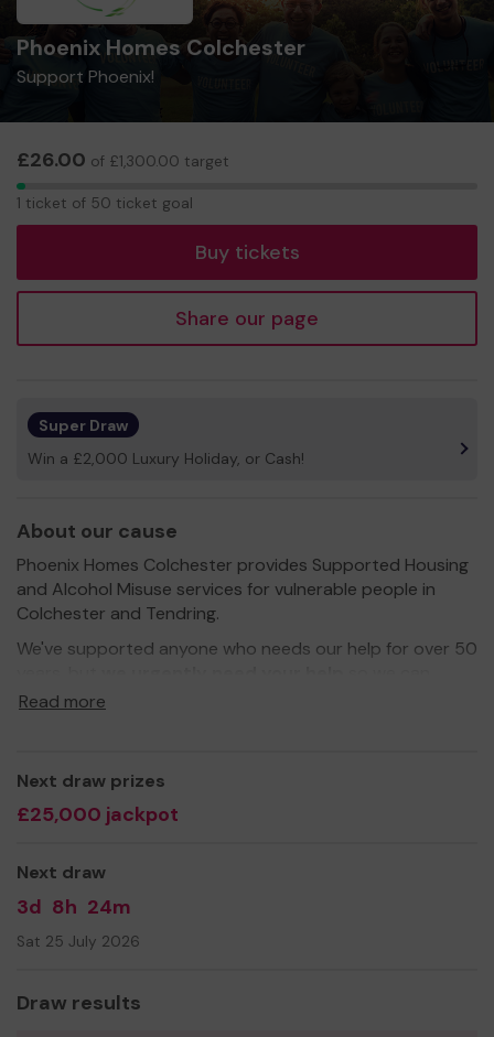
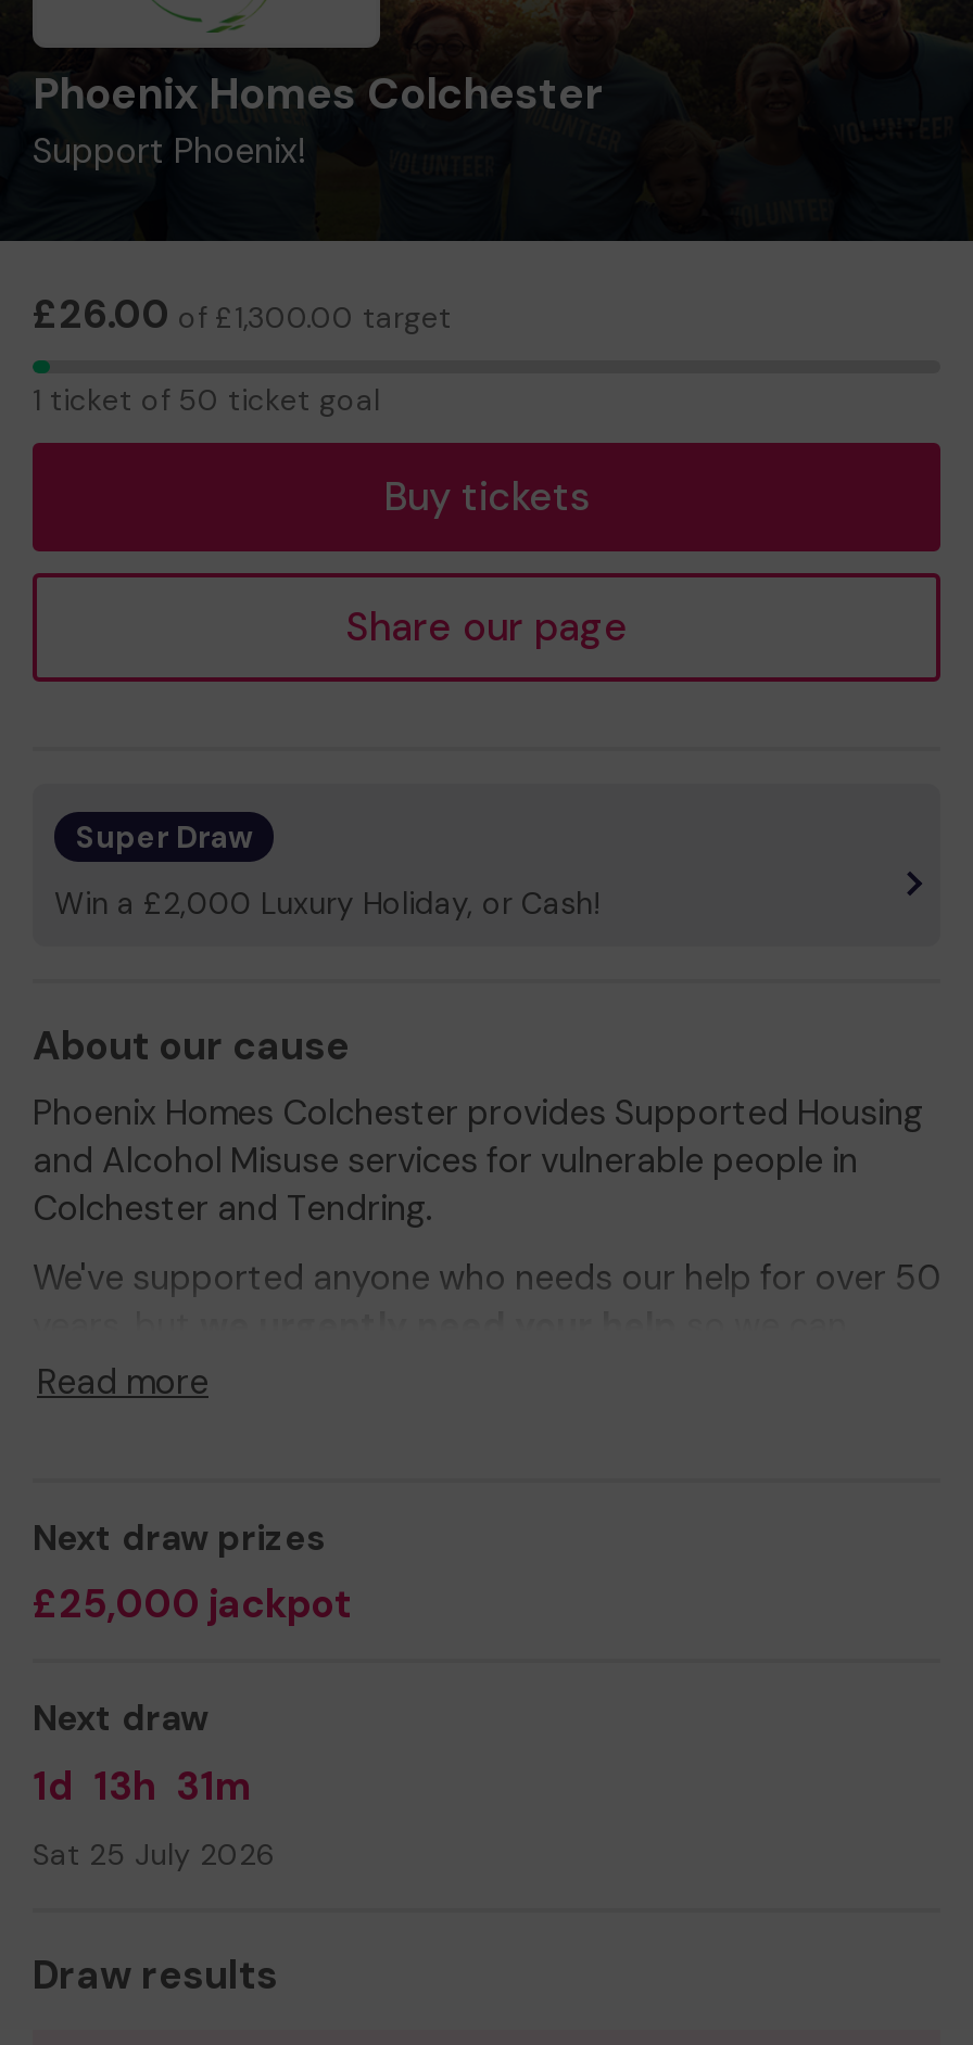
[17,893,131,920] 3d 8h 24m -> [33,1760,252,1812] 1d 13h 31m

